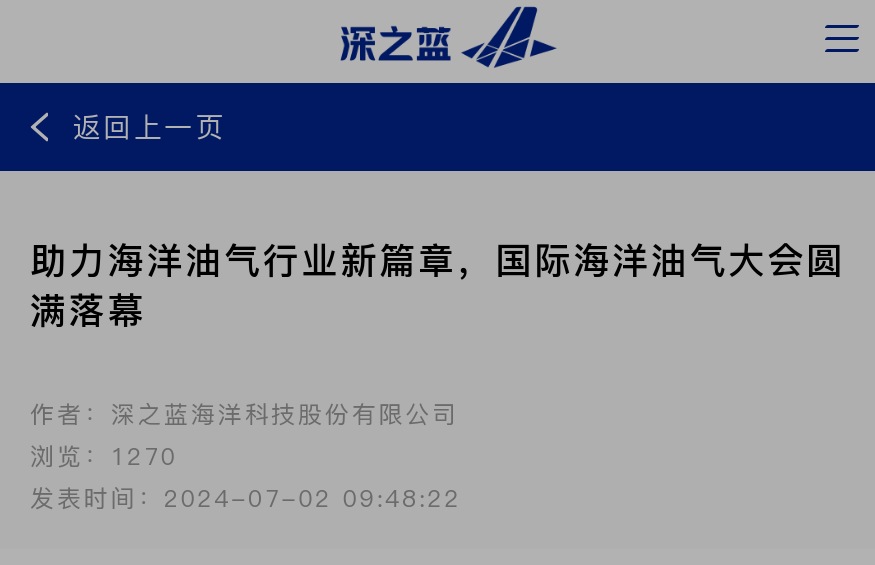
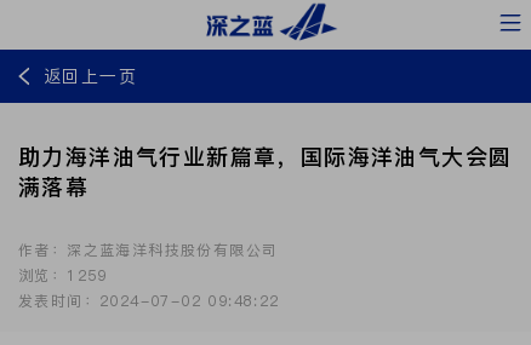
[30,439,178,473] 浏览：1270 -> [18,265,108,286] 浏览：1259

